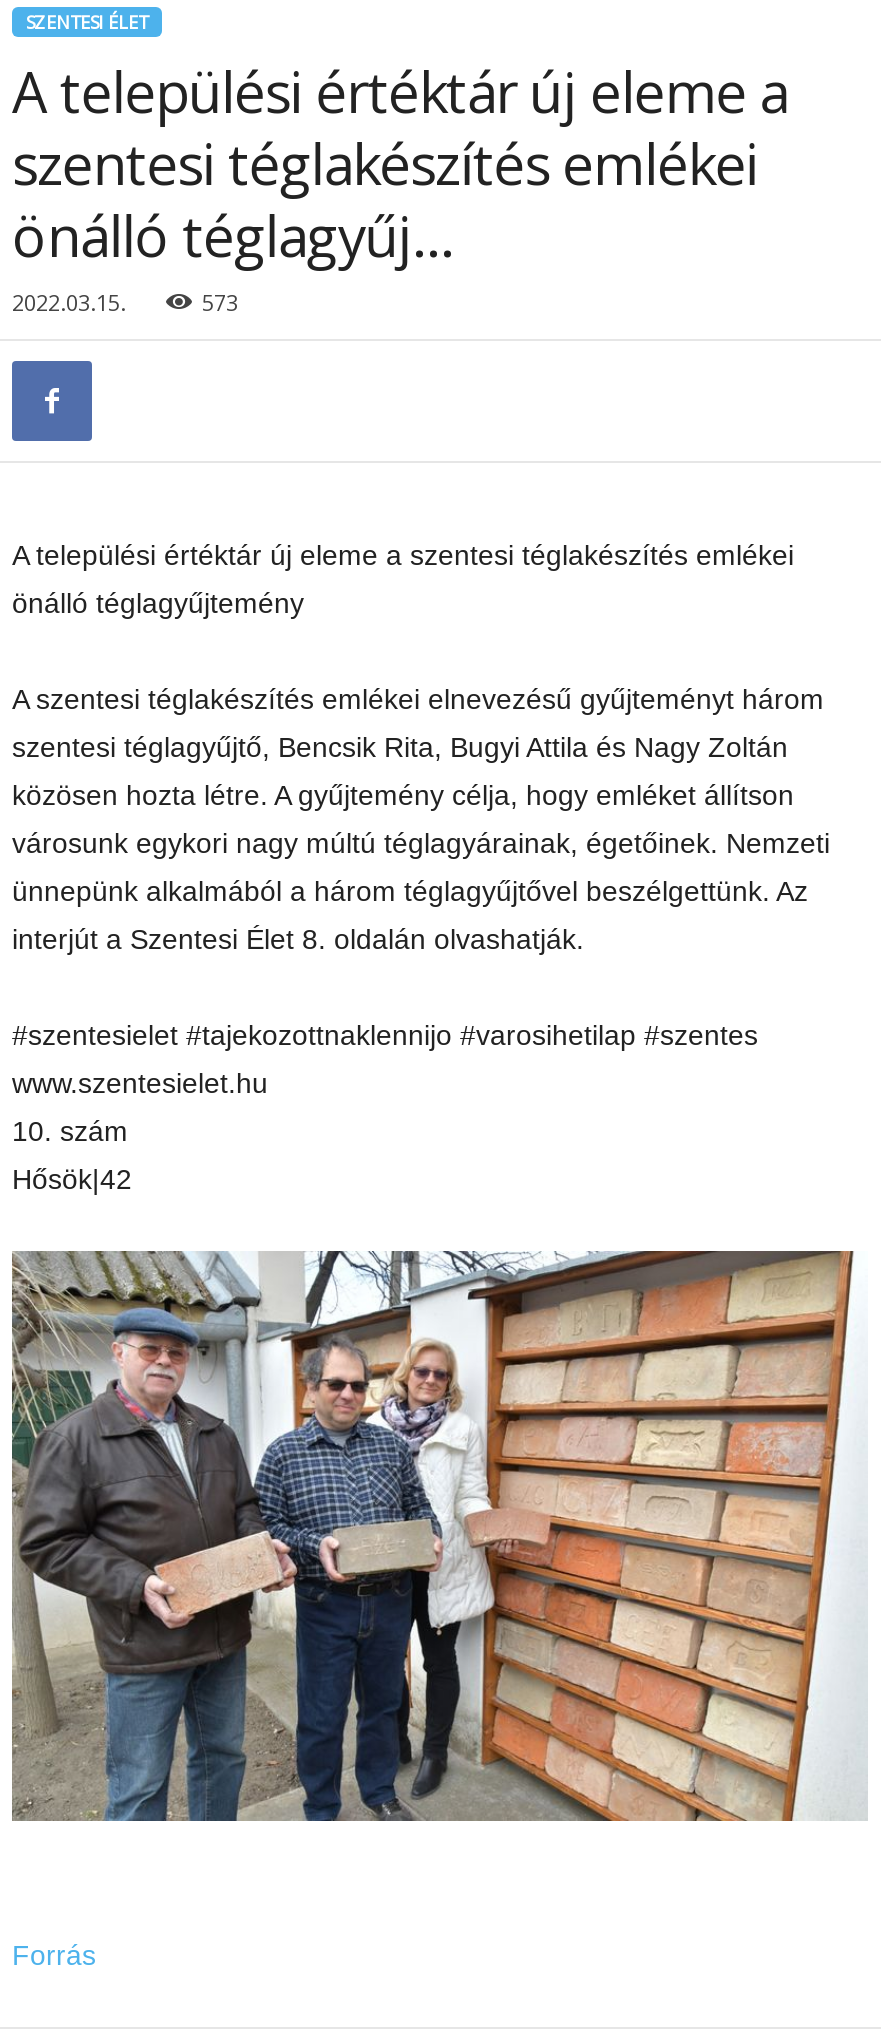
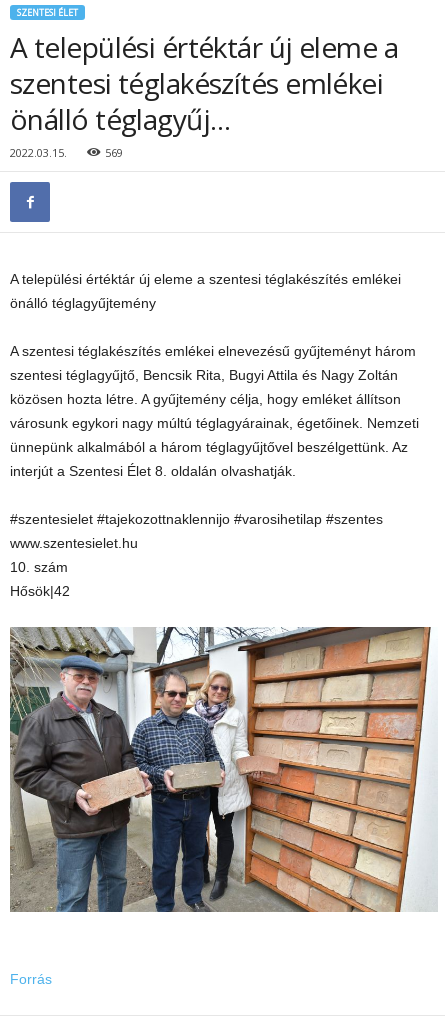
[202,287,238,317] 573 -> [105,145,123,160] 569

